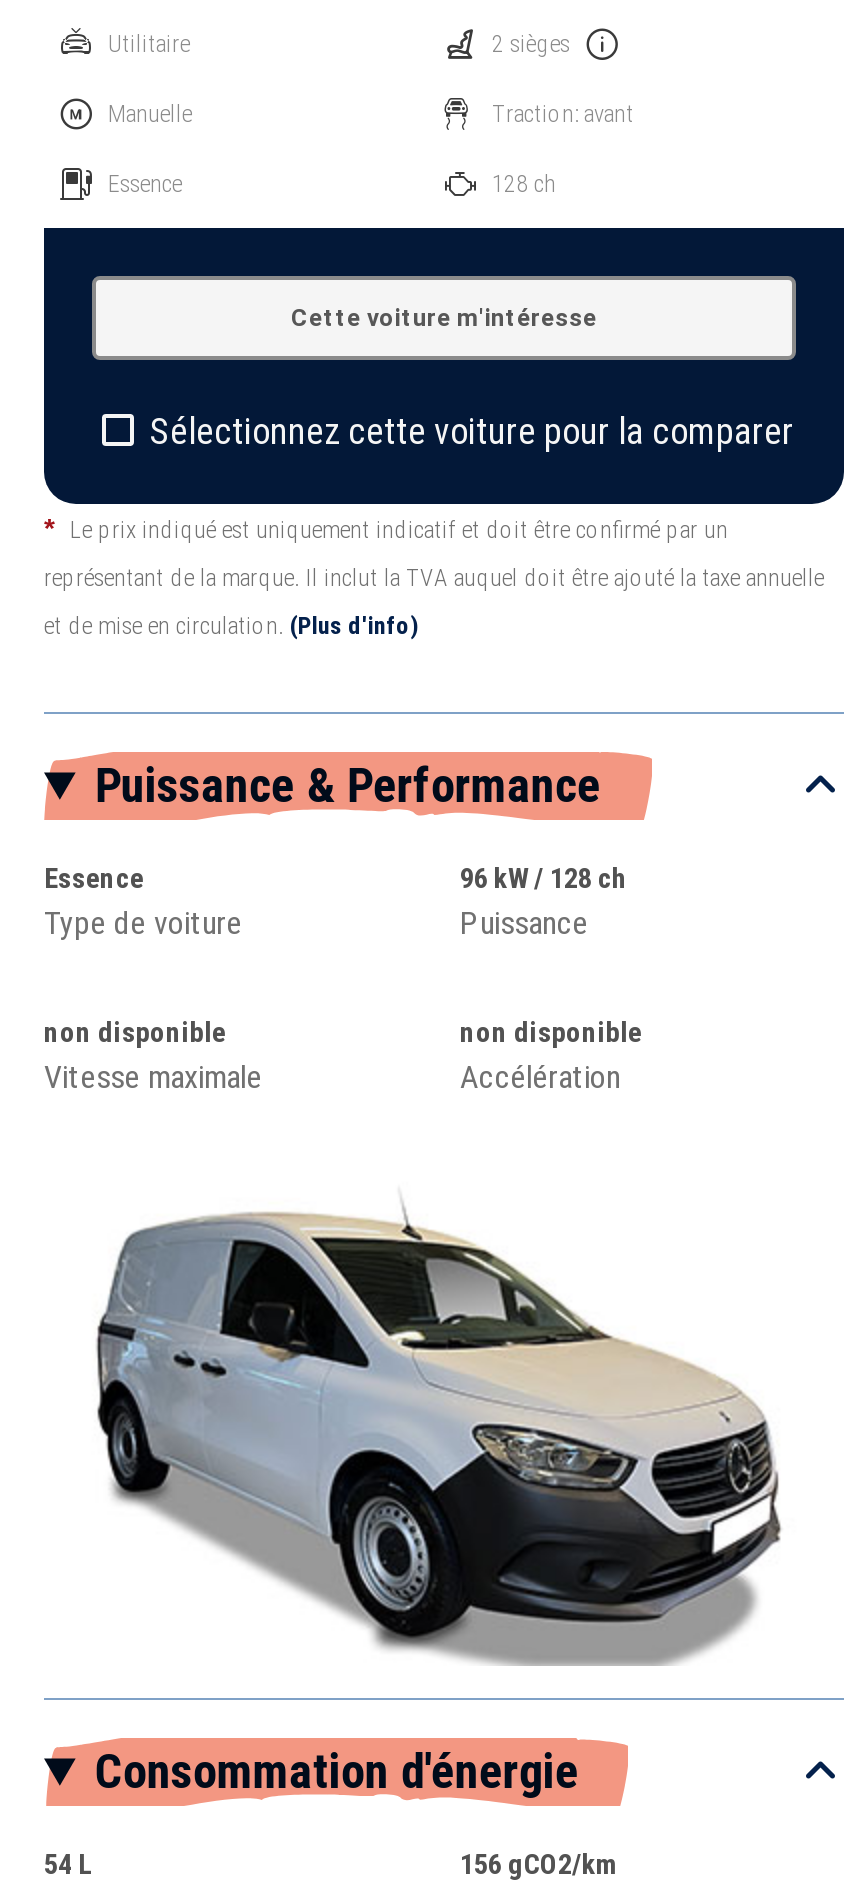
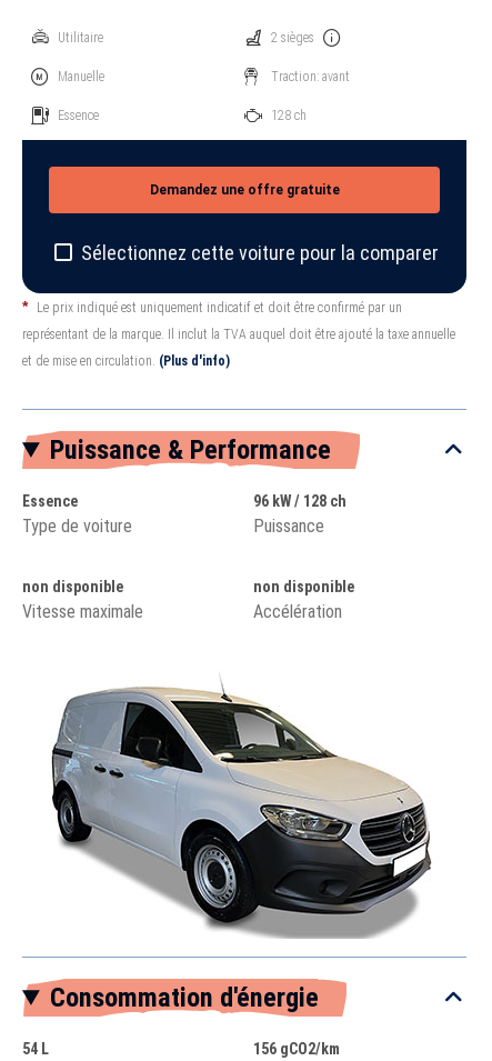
[291,304,597,332] Cette voiture m'intéresse -> [149,182,339,198] Demandez une offre gratuite

